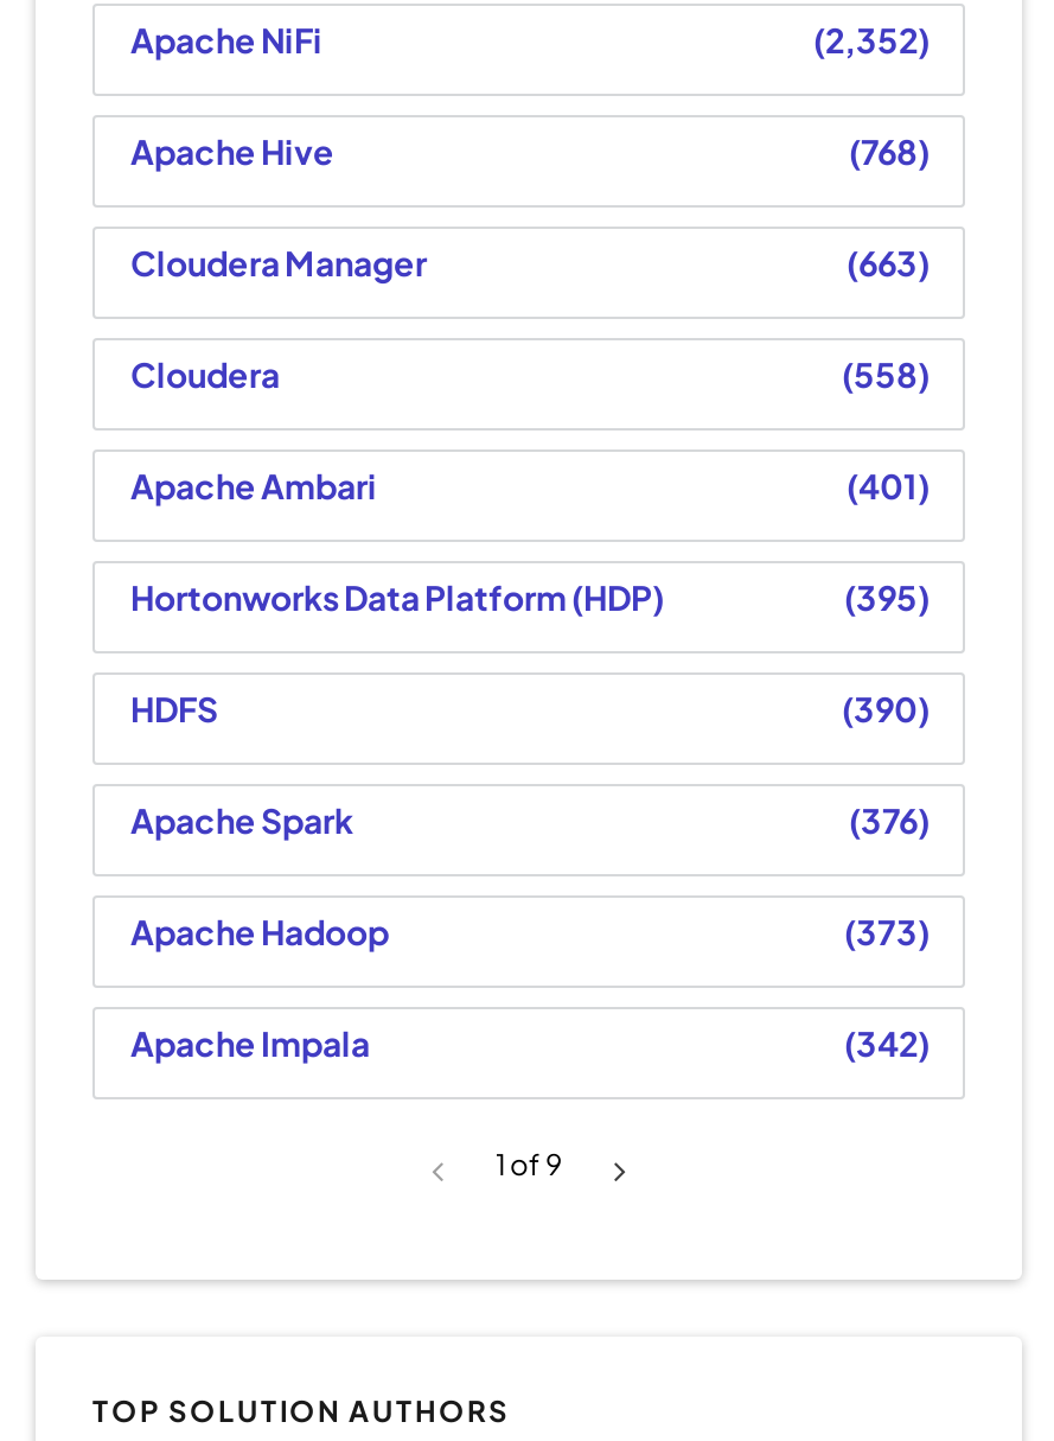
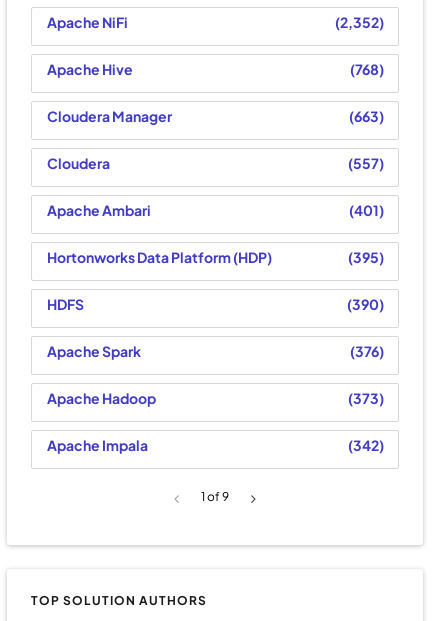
[854,353,918,395] 558 -> [353,154,379,172] 557

